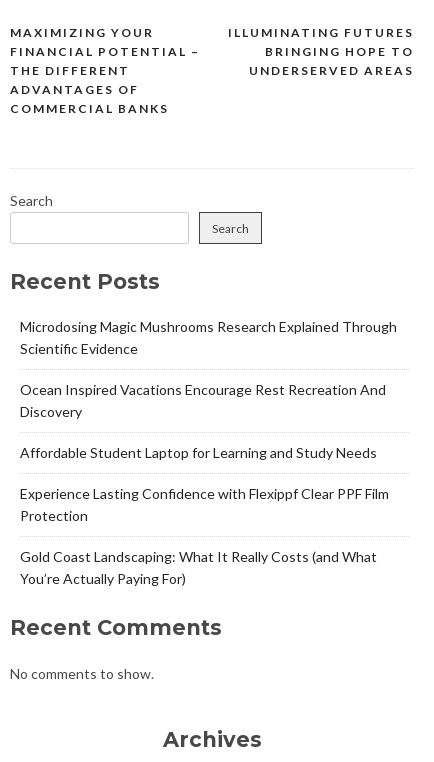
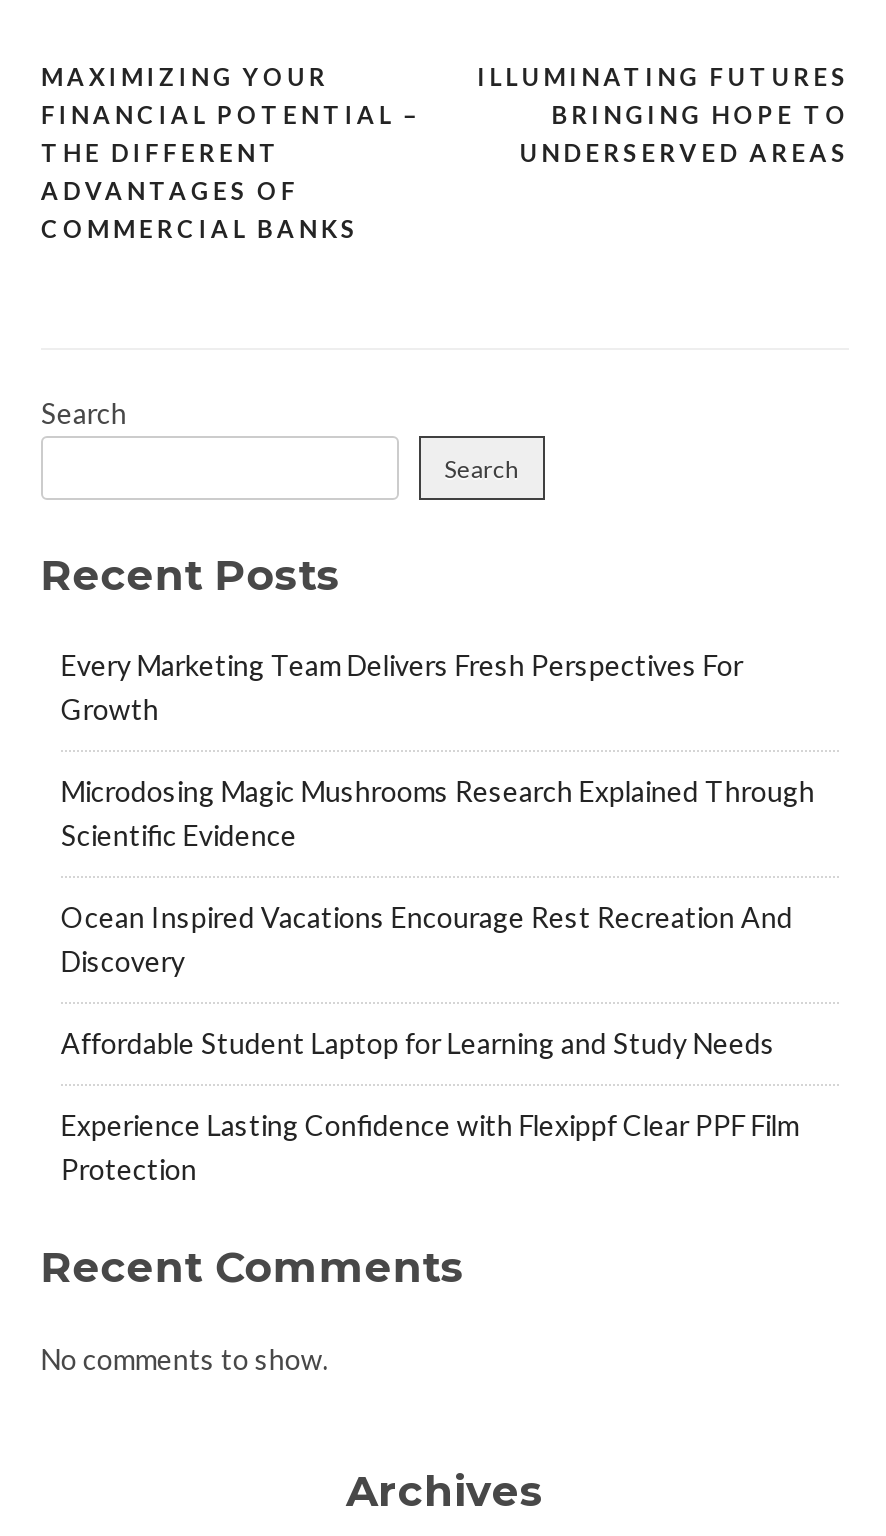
none -> [61,649,743,727] Every Marketing Team Delivers Fresh Perspectives For | Growth
moved [20,318,397,524] -> [61,775,815,1187]: Microdosing Magic Mushrooms Research Explained Through | Scientific Evidence | Ocean Inspired Vacations Encourage Rest Recreation And | Discovery | Affordable Student Laptop for Learning and Study Needs | Experience Lasting Confidence with Flexippf Clear PPF Film | Protection
[20,548,377,587] Gold Coast Landscaping: What It Really Costs (and What | You’re Actually Paying For) -> none

